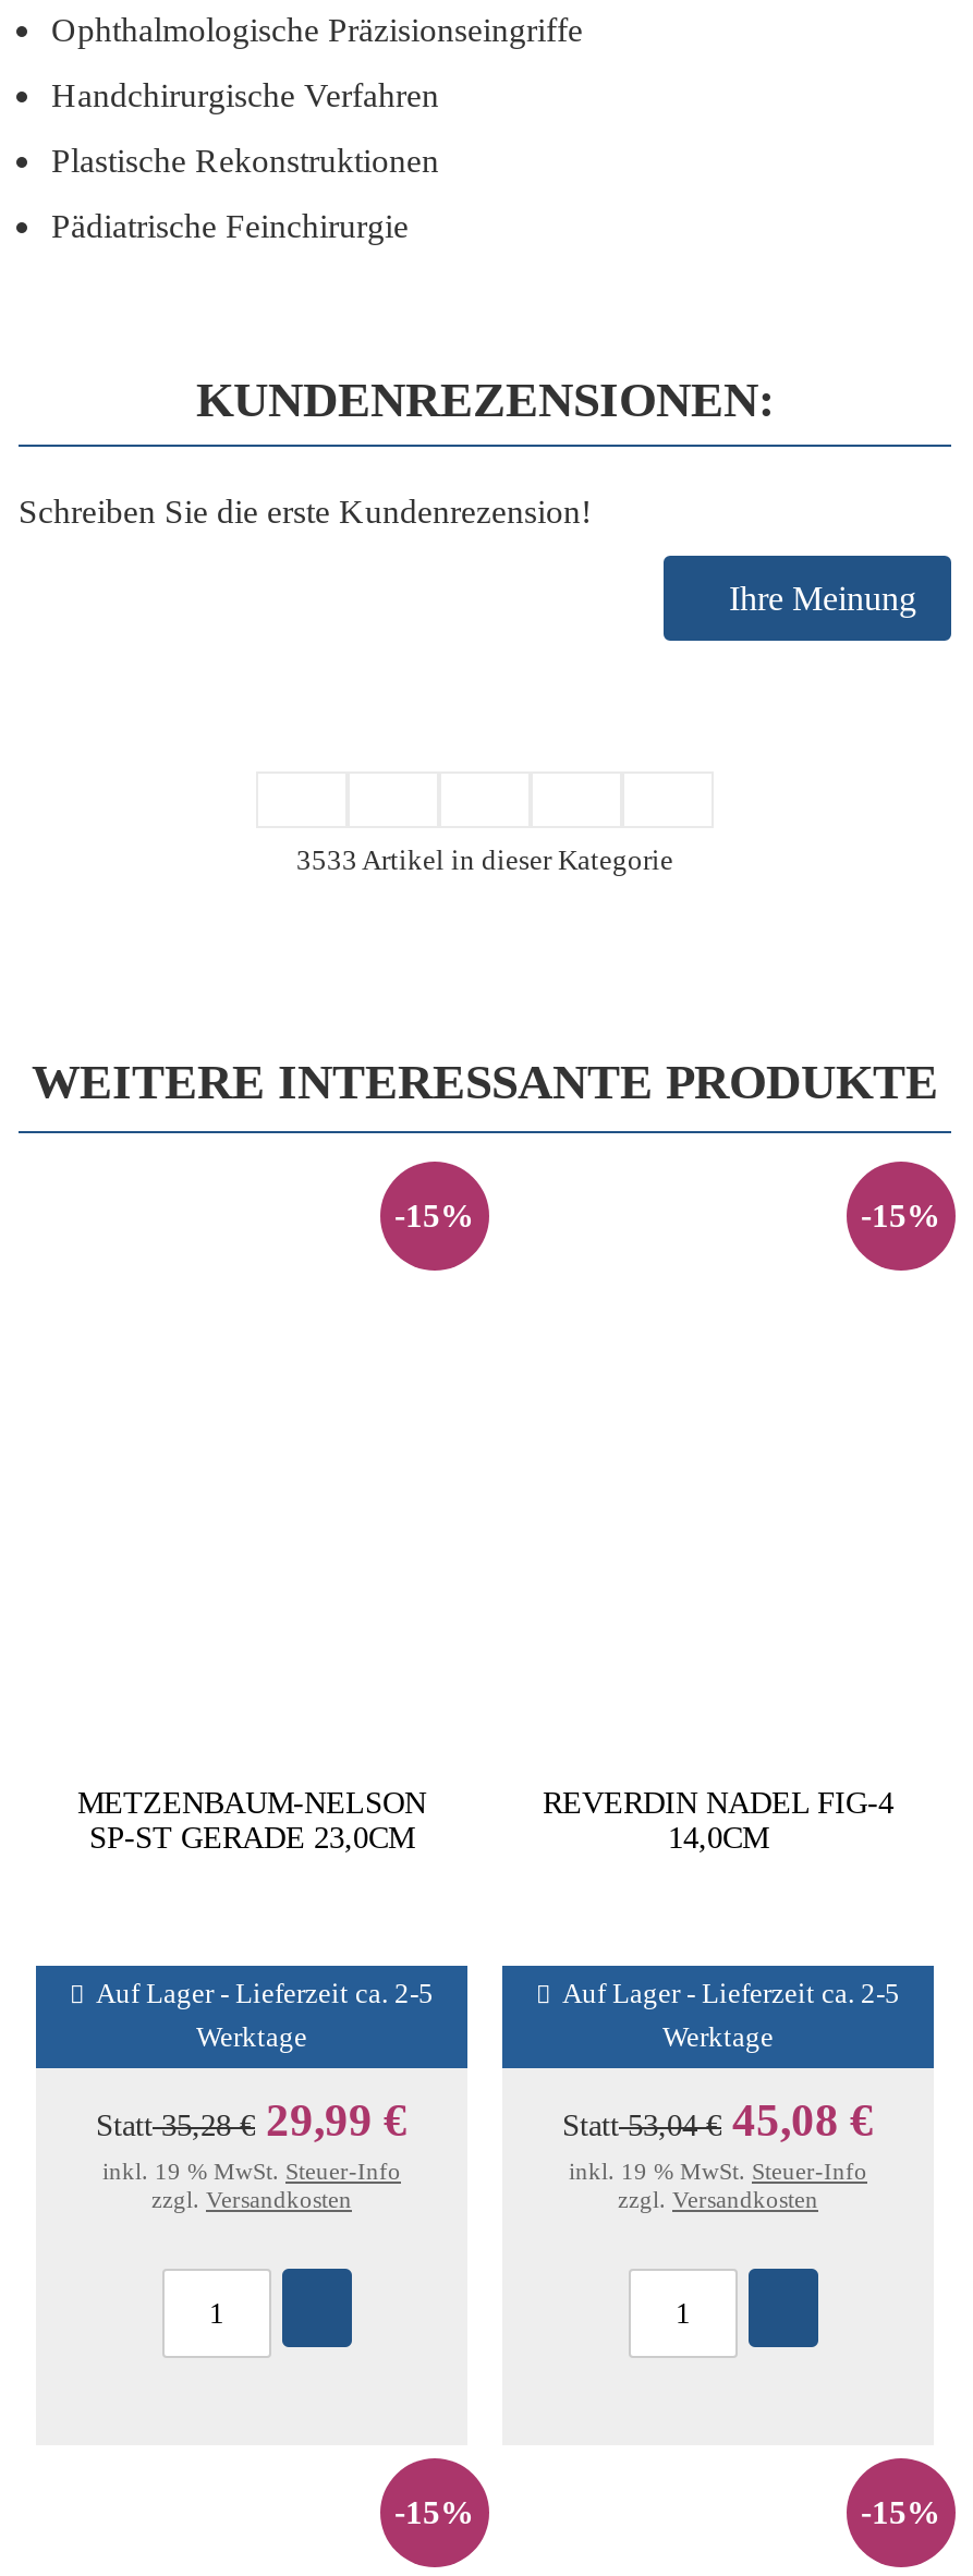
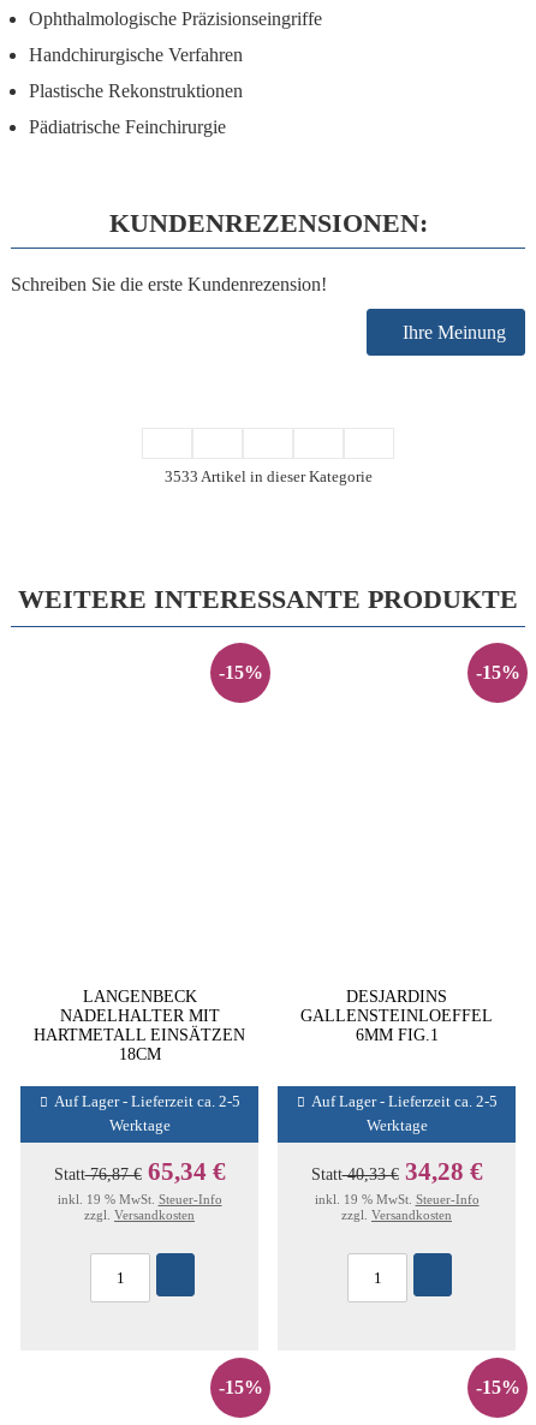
[77,1785,426,1855] METZENBAUM-NELSON | SP-ST GERADE 23,0CM -> [34,986,245,1063] LANGENBECK | NADELHALTER MIT | HARTMETALL EINSÄTZEN | 18CM
[543,1785,893,1855] REVERDIN NADEL FIG-4 | 14,0CM -> [300,986,493,1044] DESJARDINS | GALLENSTEINLOEFFEL | 6MM FIG.1
[96,2094,408,2144] Statt35,28 € 29,99 € -> [53,1157,225,1185] Statt76,87 € 65,34 €
[562,2094,874,2144] Statt53,04 € 45,08 € -> [311,1157,483,1185] Statt40,33 € 34,28 €

